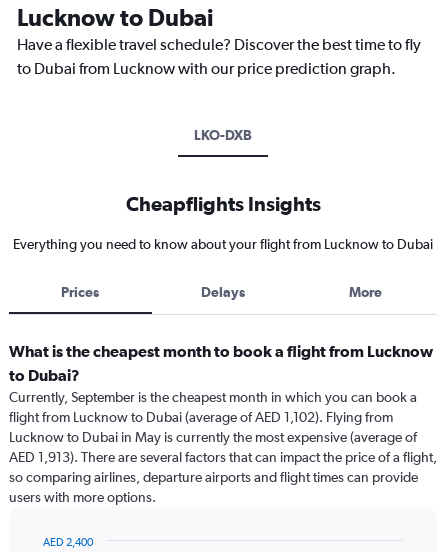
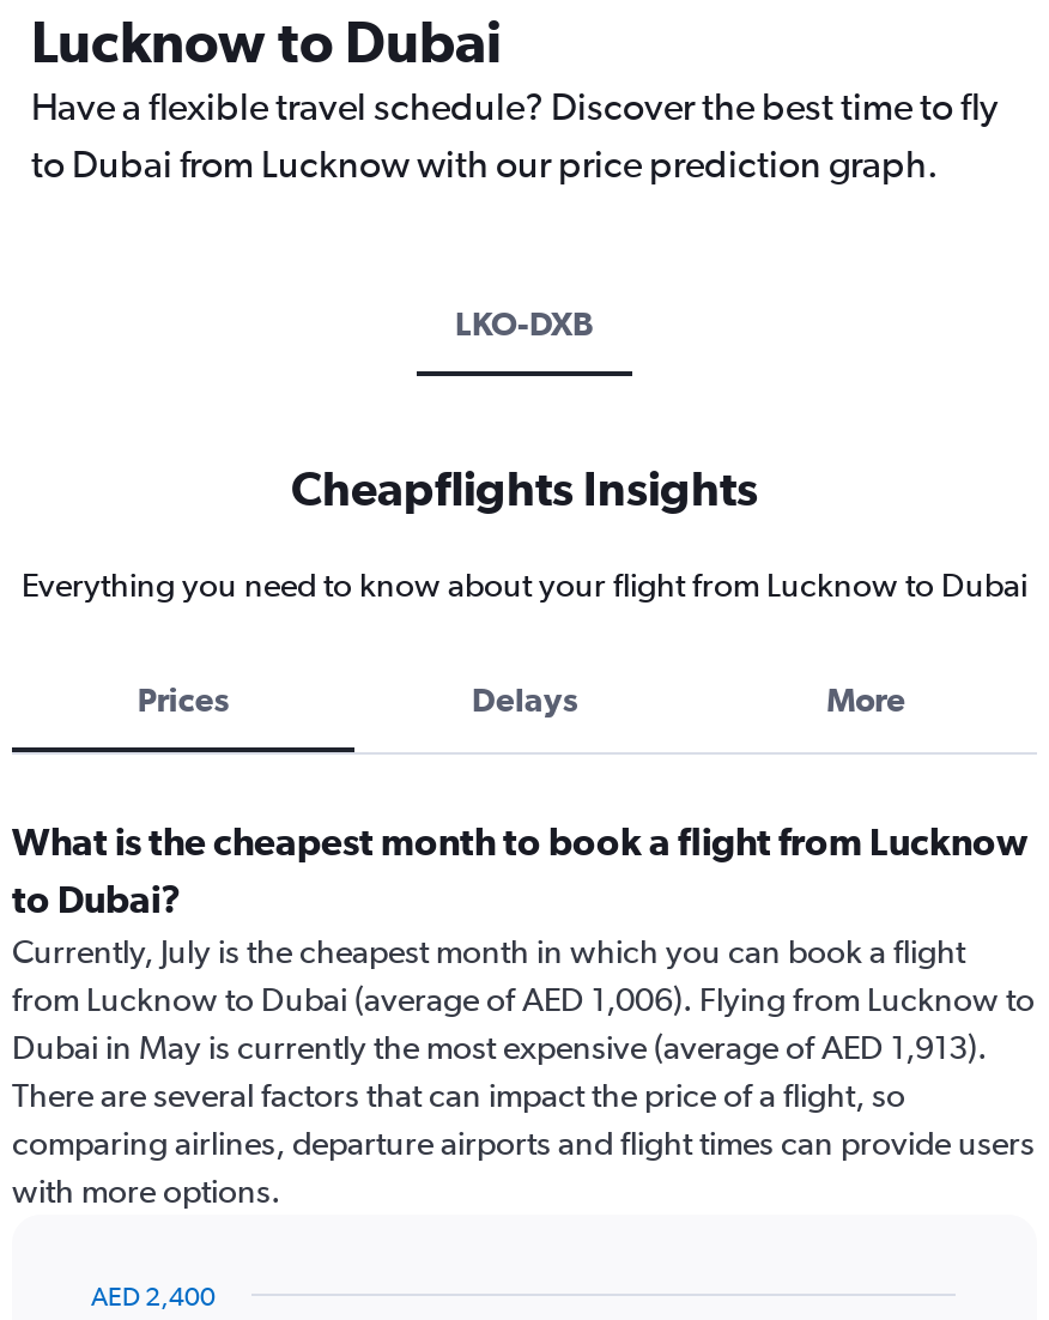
[9,389,437,505] Currently, September is the cheapest month in which you can book a | flight from Lucknow to Dubai (average of AED 1,102). Flying from | Lucknow to Dubai in May is currently the most expensive (average of | AED 1,913). There are several factors that can impact the price of a flight, | so comparing airlines, departure airports and flight times can provide | users with more options. -> [12,932,1035,1210] Currently, July is the cheapest month in which you can book a flight | from Lucknow to Dubai (average of AED 1,006). Flying from Lucknow to | Dubai in May is currently the most expensive (average of AED 1,913). | There are several factors that can impact the price of a flight, so | comparing airlines, departure airports and flight times can provide users | with more options.

